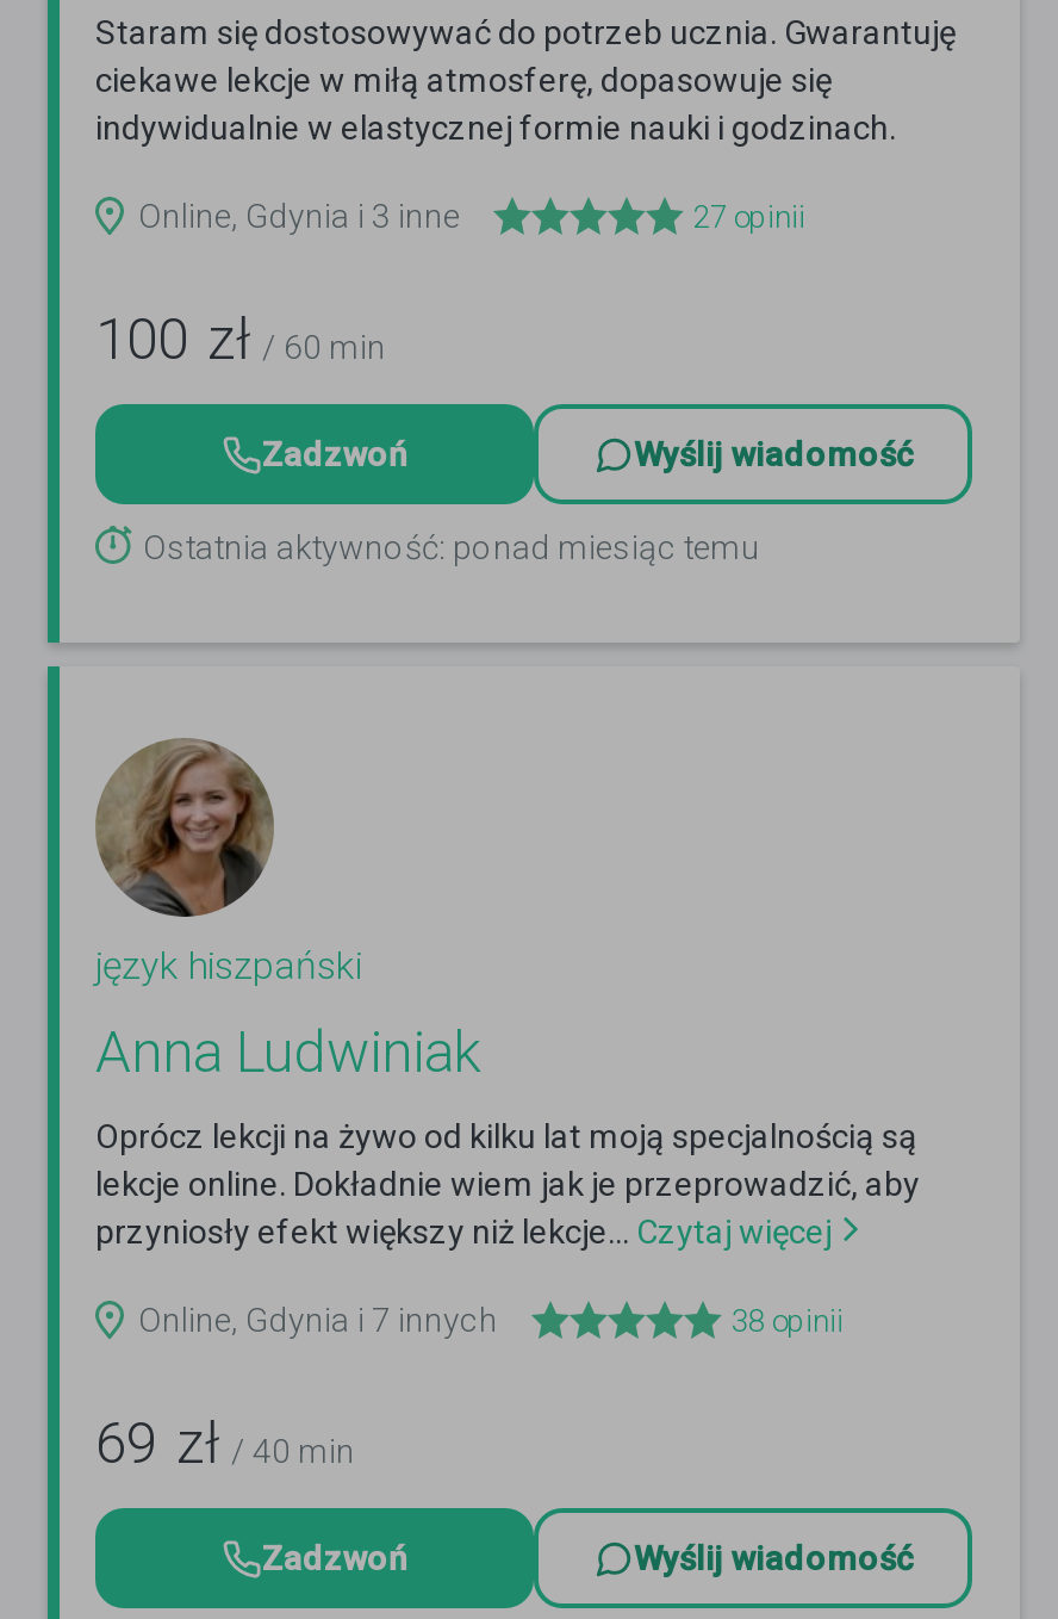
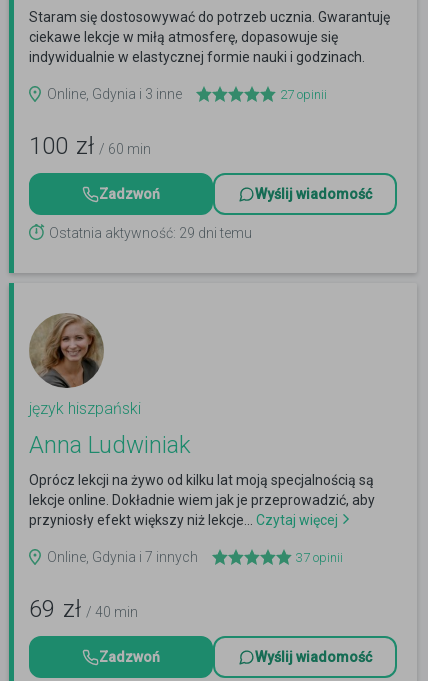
[143,529,760,567] Ostatnia aktywność: ponad miesiąc temu -> [49,225,252,241] Ostatnia aktywność: 29 dni temu
[732,1304,844,1340] 38 opinii -> [296,550,343,565] 37 opinii

